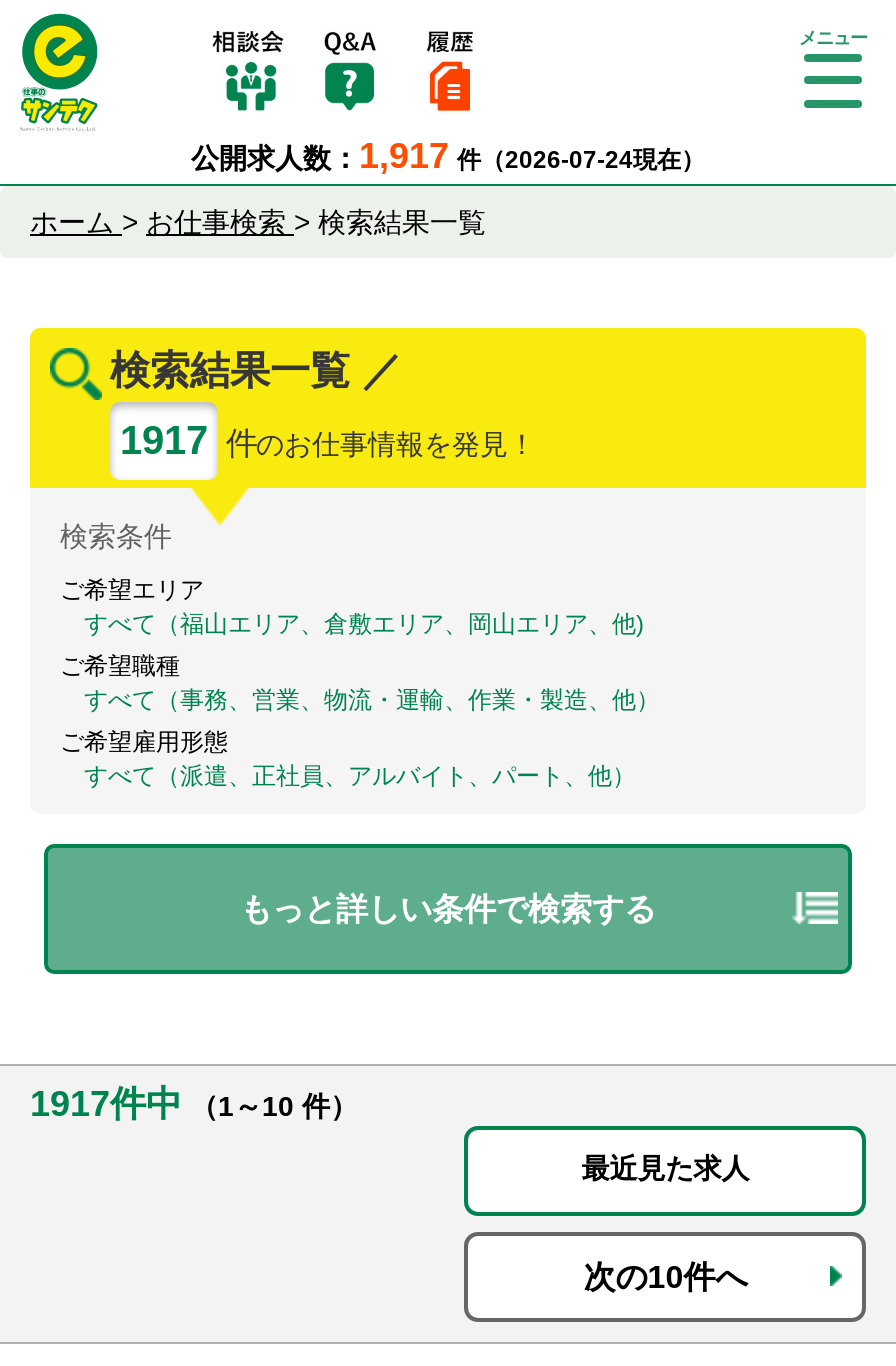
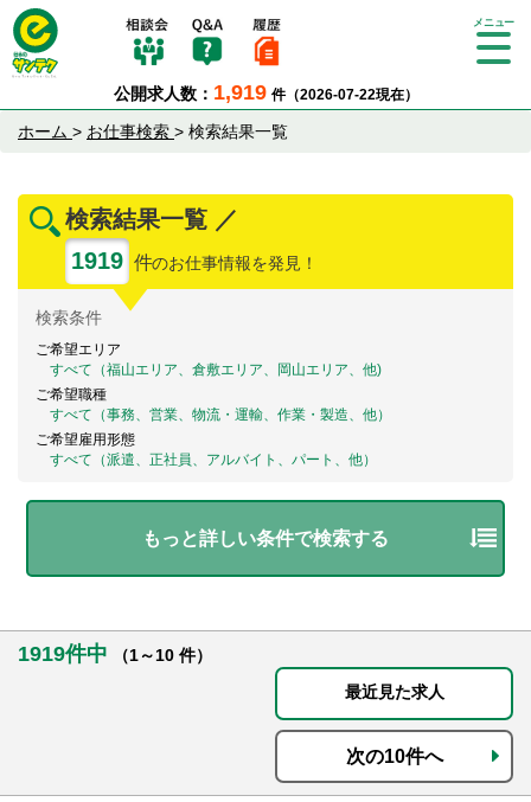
[191,136,705,176] 公開求人数：1,917 件（2026-07-24現在） -> [113,81,418,104] 公開求人数：1,919 件（2026-07-22現在）
[120,418,536,462] 1917 件のお仕事情報を発見！ -> [71,248,318,274] 1919 件のお仕事情報を発見！
[30,1083,358,1123] 1917件中 （1～10 件） -> [18,642,212,665] 1919件中 （1～10 件）

